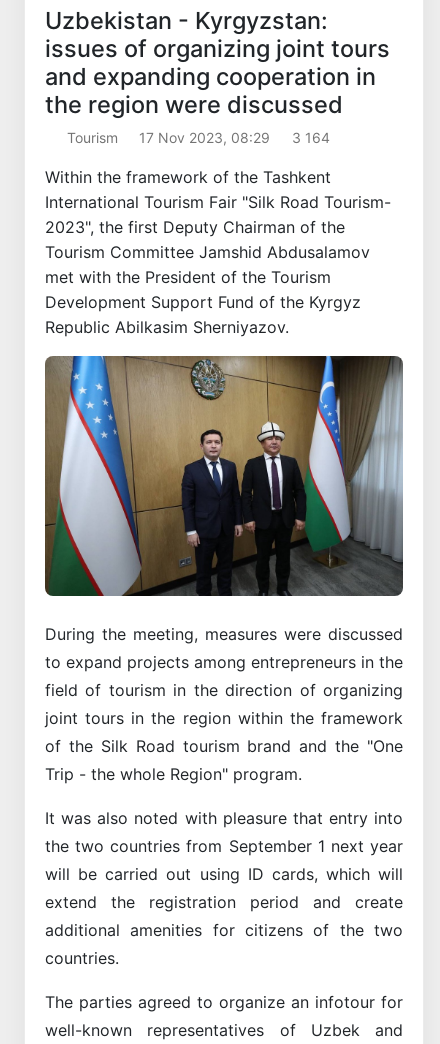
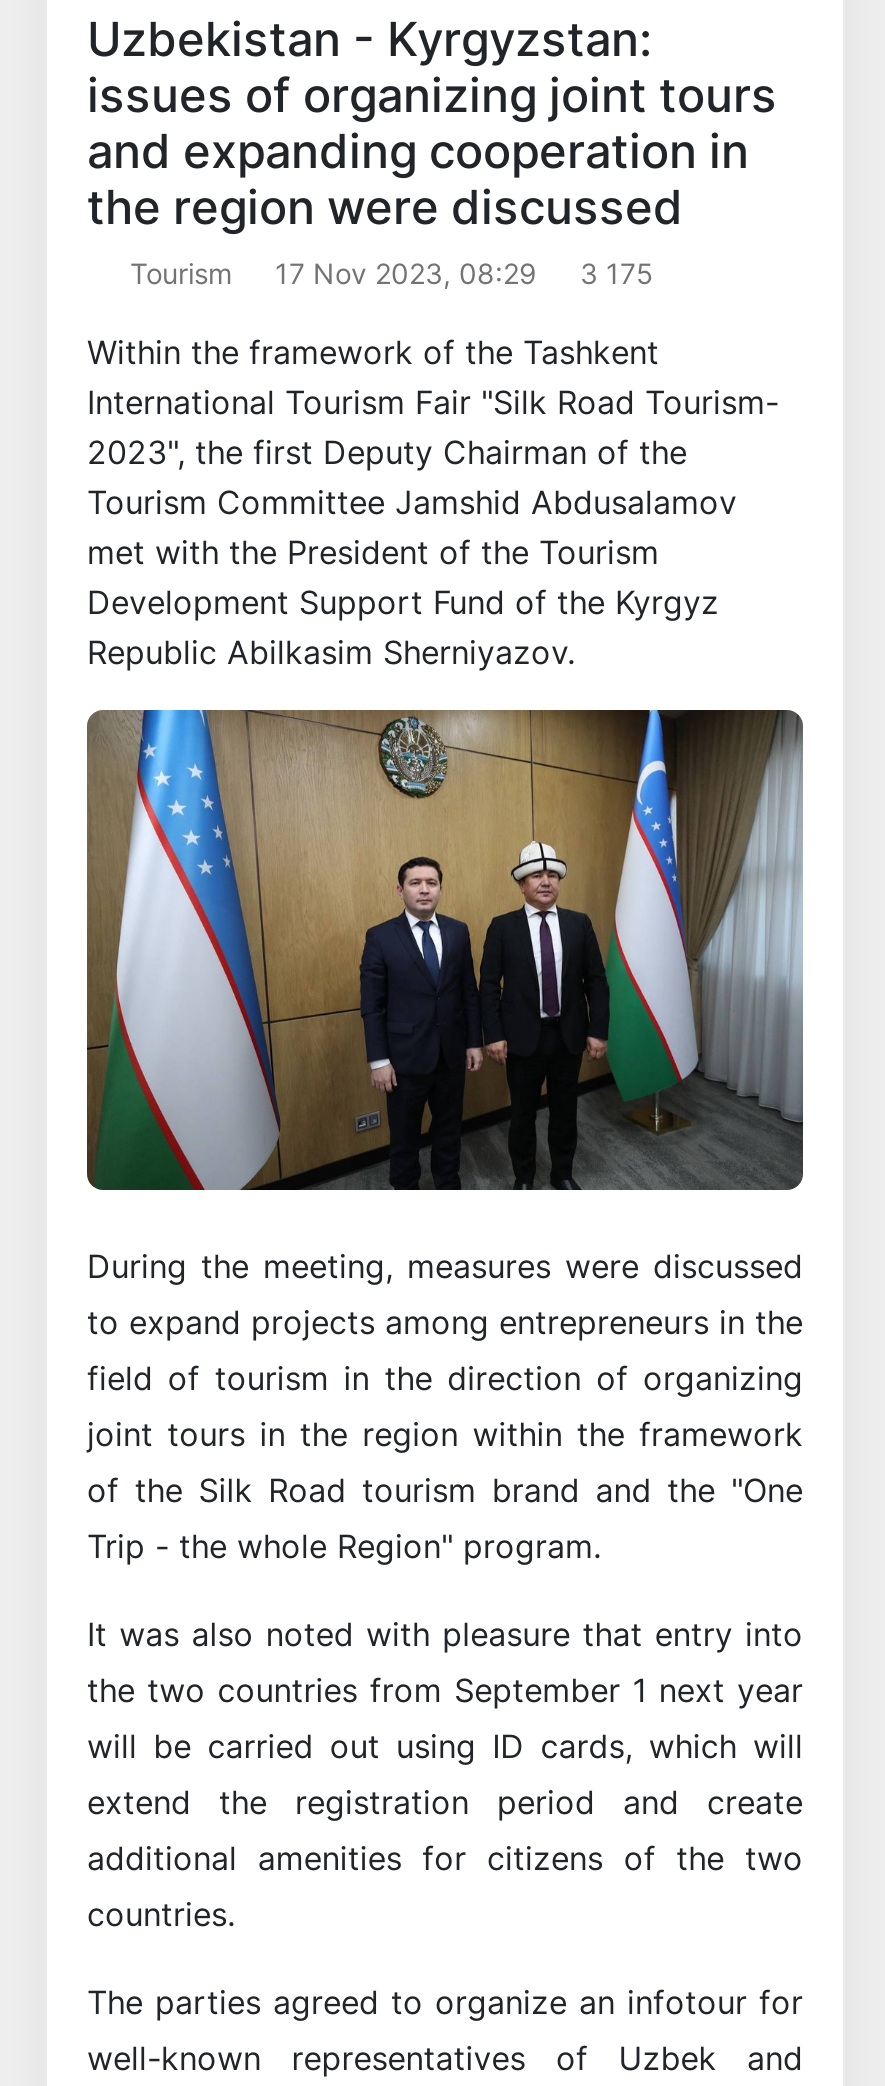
[66,129,329,146] Tourism 17 Nov 2023, 08:29 3 164 -> [130,257,654,291] Tourism 17 Nov 2023, 08:29 3 175

